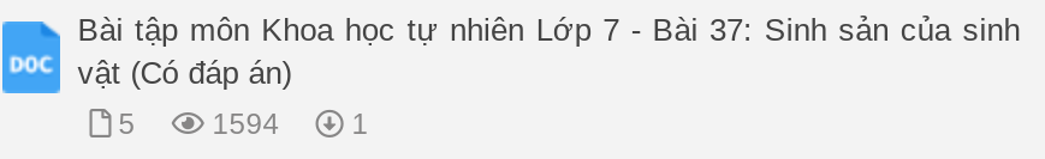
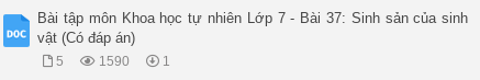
[212,108,279,141] 1594 -> [99,54,130,69] 1590

